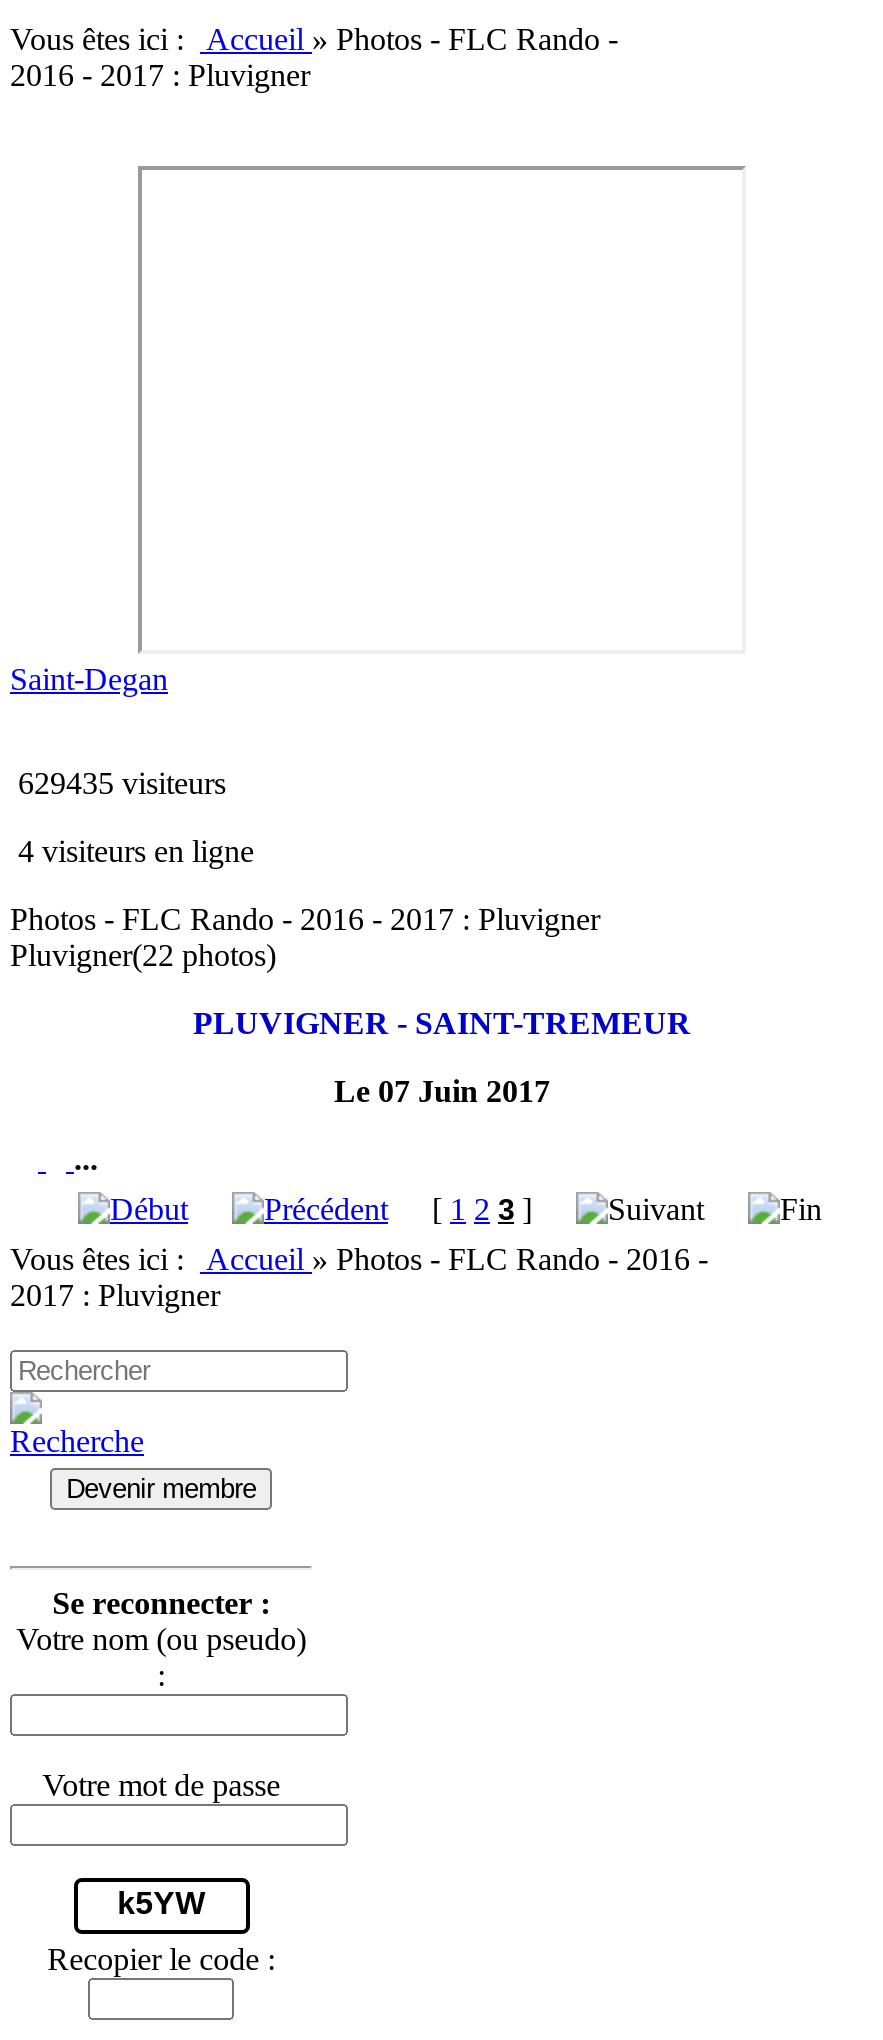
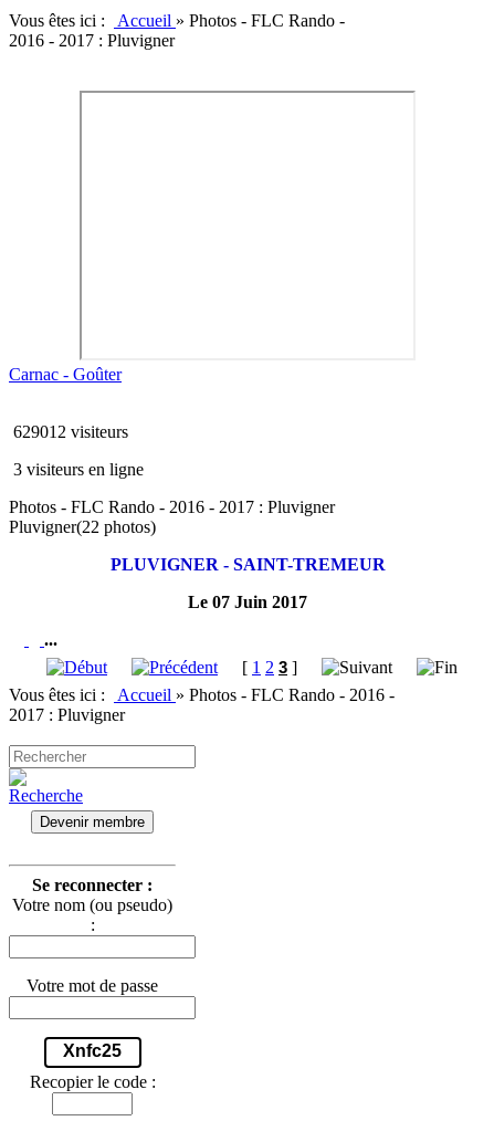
[10,662,168,696] Saint-Degan -> [9,365,122,384] Carnac - Goûter
[10,766,226,800] 629435 visiteurs -> [9,422,128,441] 629012 visiteurs
[10,834,254,868] 4 visiteurs en ligne -> [9,460,144,479] 3 visiteurs en ligne
[117,1886,205,1920] k5YW -> [63,1041,122,1060] Xnfc25

